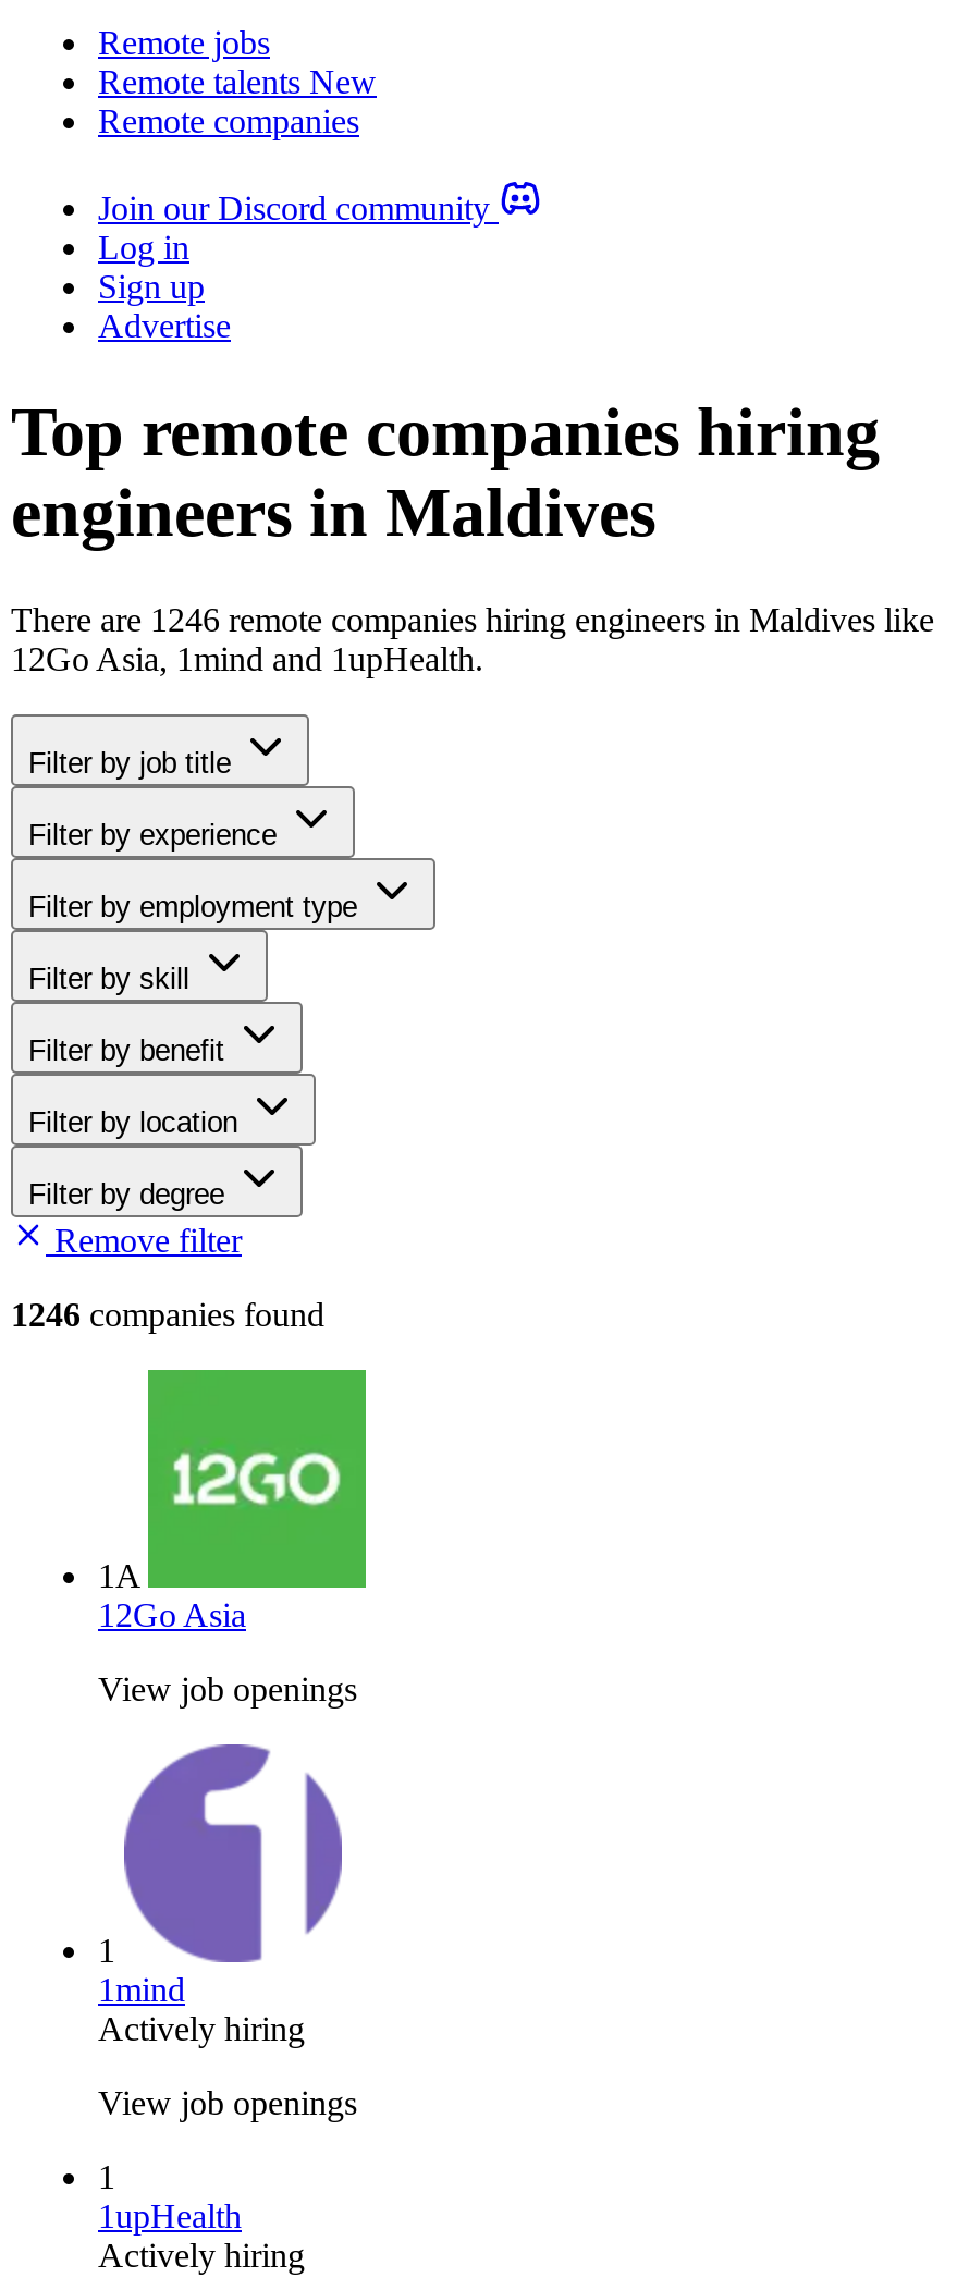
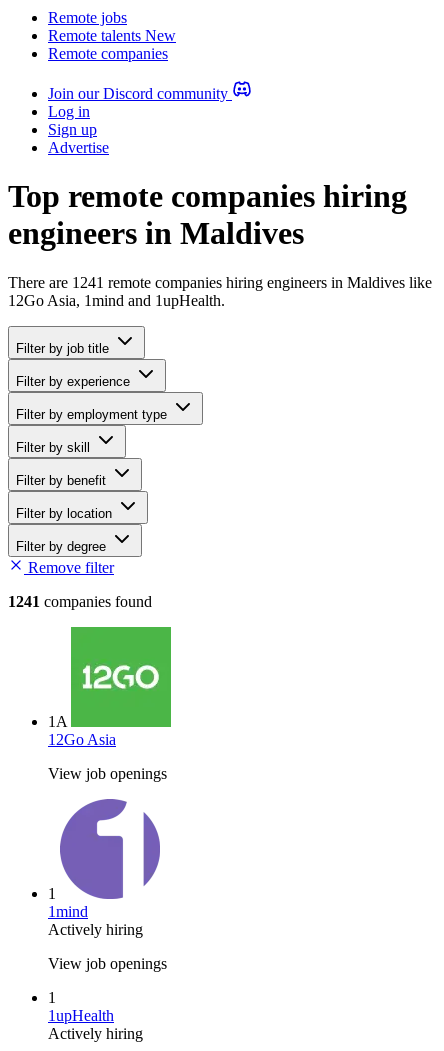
[11,601,934,638] There are 1246 remote companies hiring engineers in Maldives like -> [8,274,432,291] There are 1241 remote companies hiring engineers in Maldives like
[11,1296,324,1333] 1246 companies found -> [8,593,152,610] 1241 companies found

